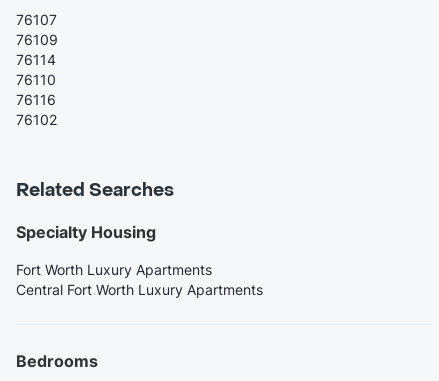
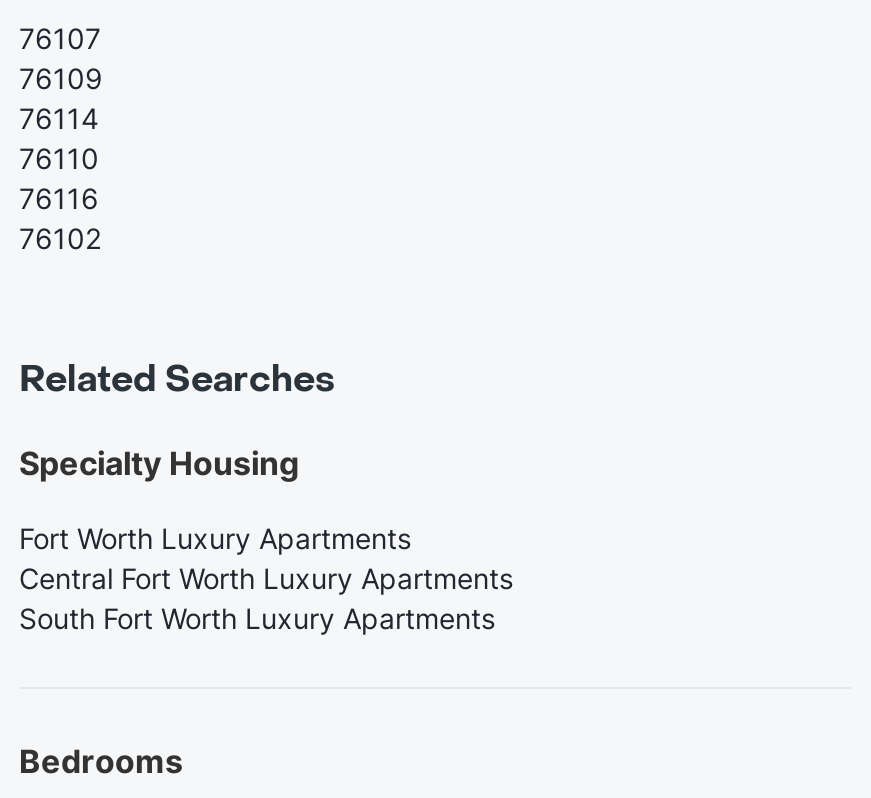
none -> [19,602,495,636] South Fort Worth Luxury Apartments

